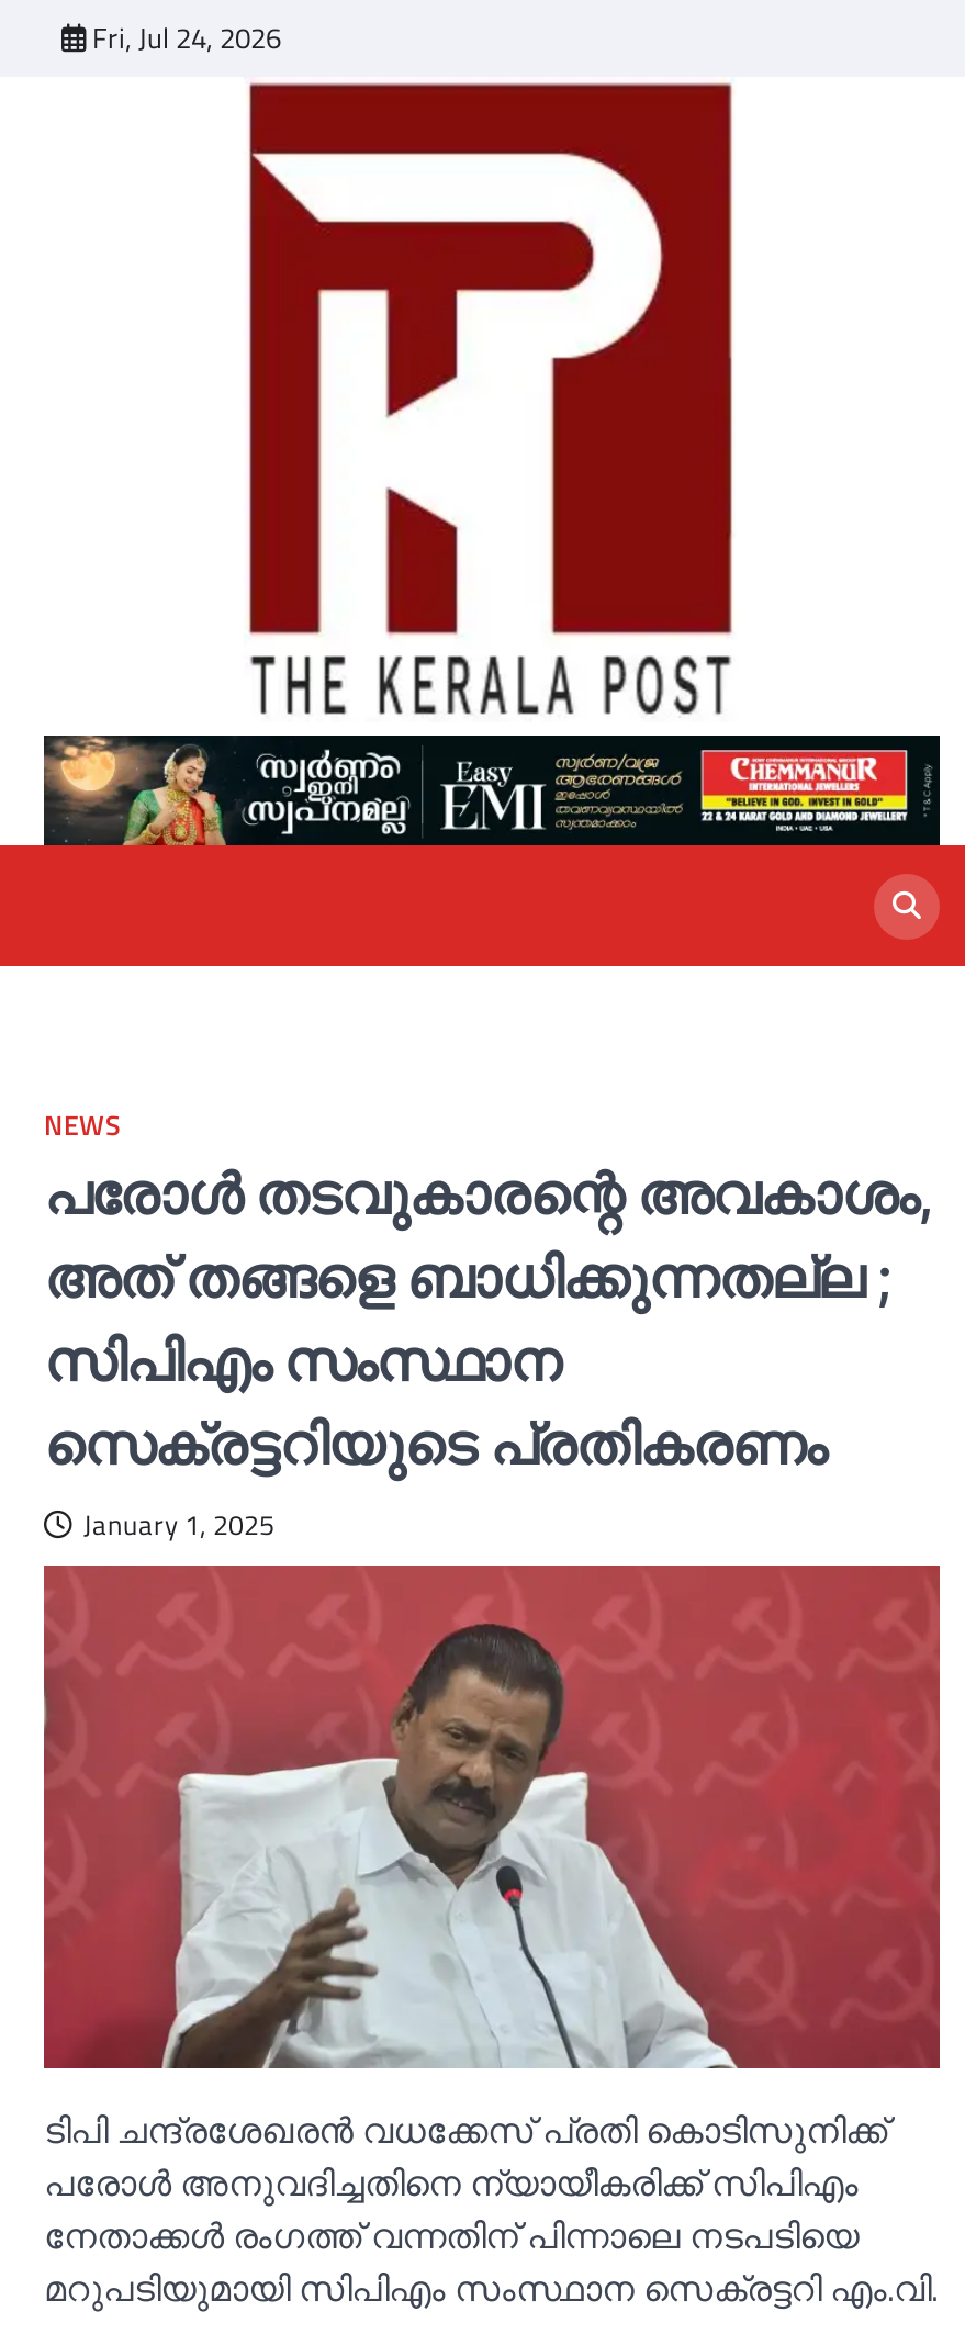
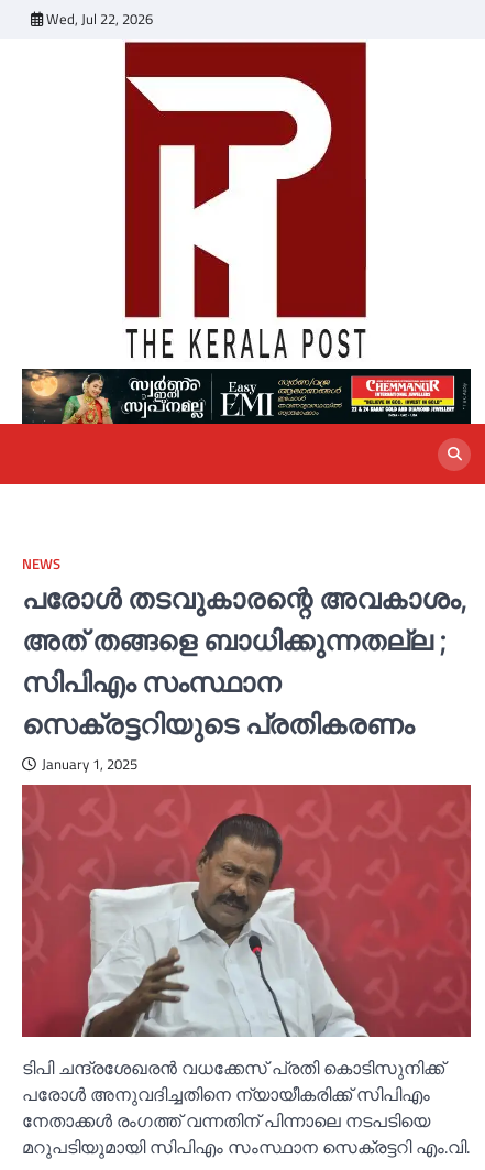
[92,15,281,59] Fri, Jul 24, 2026 -> [46,8,153,30] Wed, Jul 22, 2026

